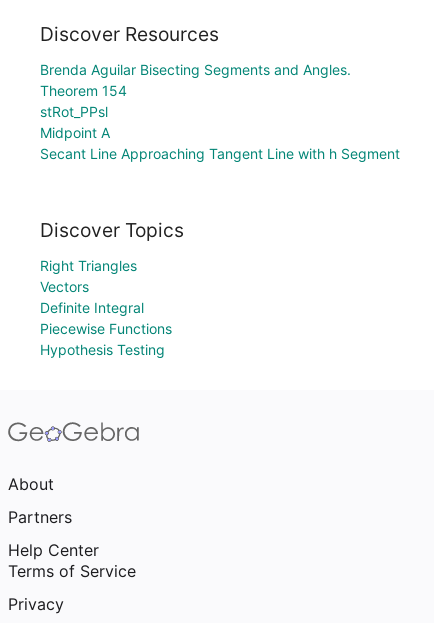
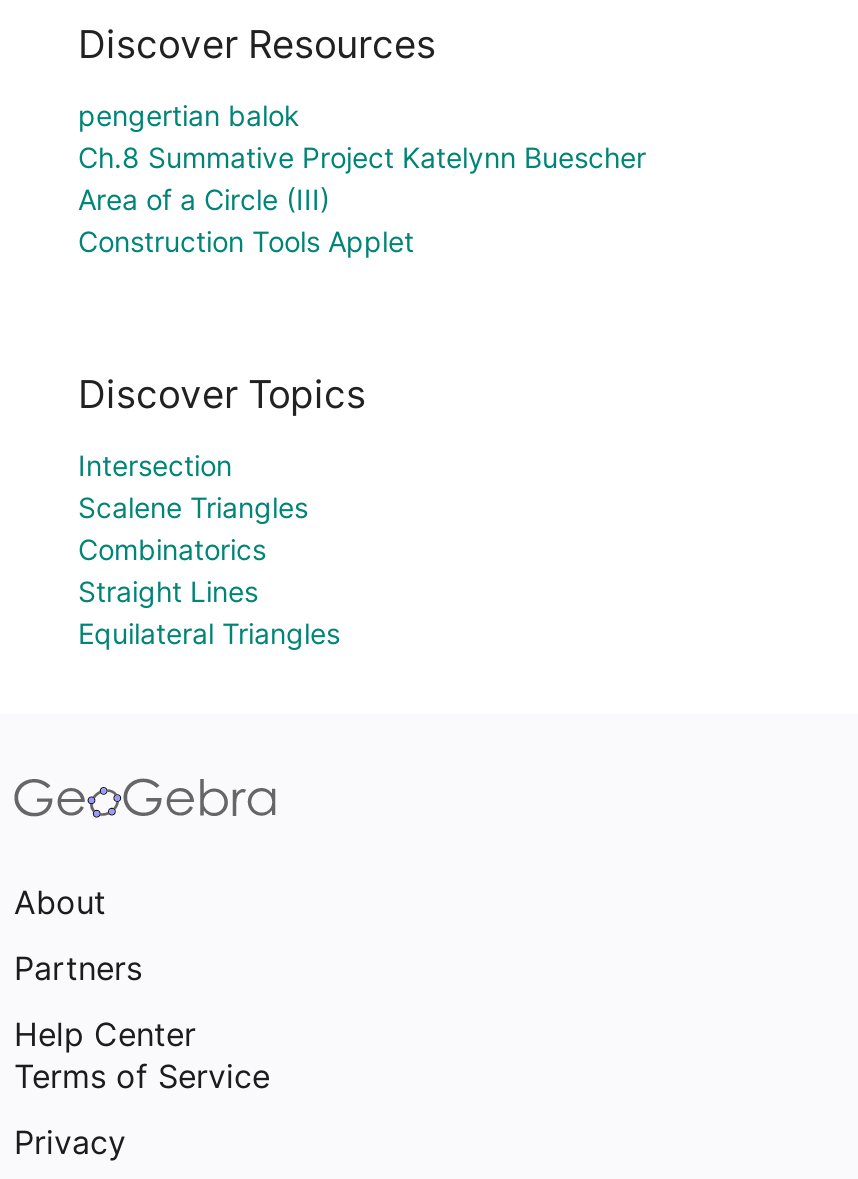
[40,61,400,162] Brenda Aguilar Bisecting Segments and Angles. | Theorem 154 | stRot_PPsl | Midpoint A | Secant Line Approaching Tangent Line with h Segment -> [78,99,646,259] pengertian balok | Ch.8 Summative Project Katelynn Buescher | Area of a Circle (III) | Construction Tools Applet
[40,257,172,358] Right Triangles | Vectors | Definite Integral | Piecewise Functions | Hypothesis Testing -> [78,448,340,650] Intersection | Scalene Triangles | Combinatorics | Straight Lines | Equilateral Triangles

